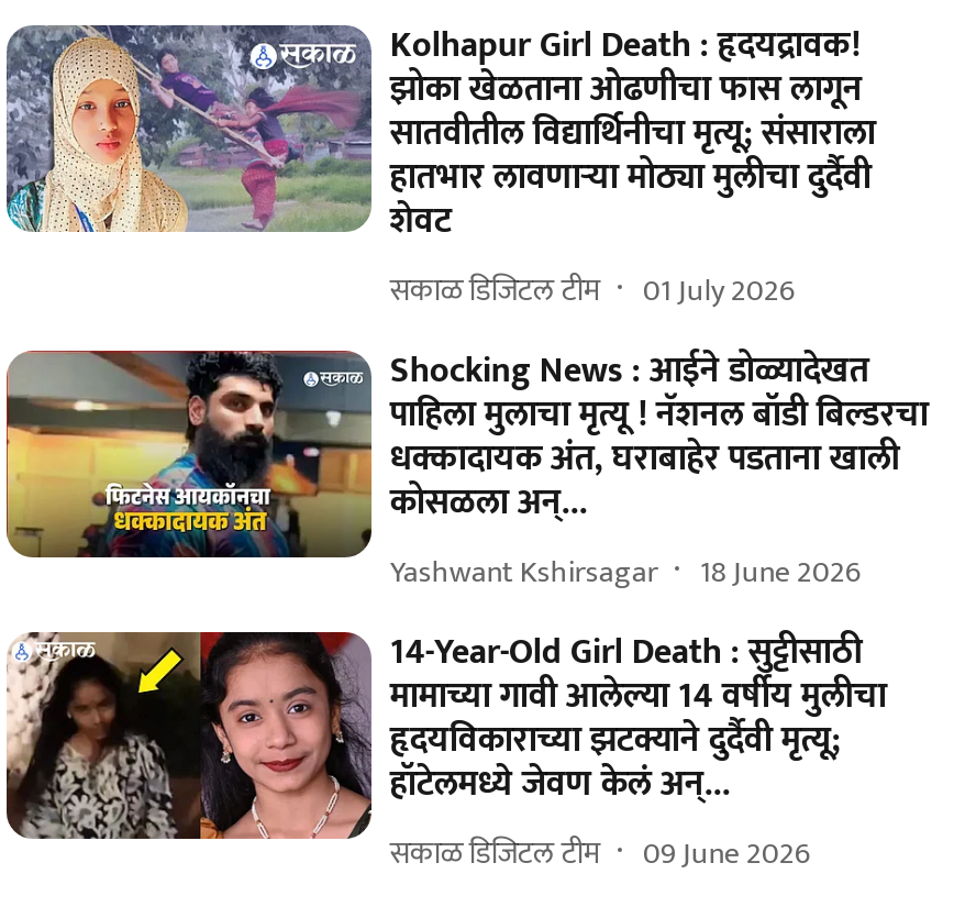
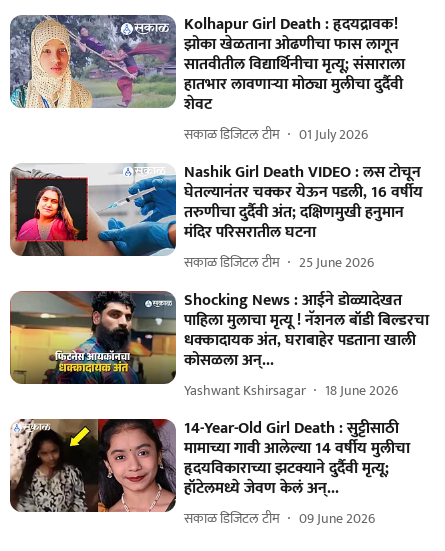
none -> [10,158,423,274] [image] | Nashik Girl Death VIDEO : लस टोचून | घेतल्यानंतर चक्कर येऊन पडली, 16 वर्षीय | तरुणीचा दुर्दैवी अंत; दक्षिणमुखी हनुमान | मंदिर परिसरातील घटना | सकाळ डिजिटल टीम | 25 June 2026

